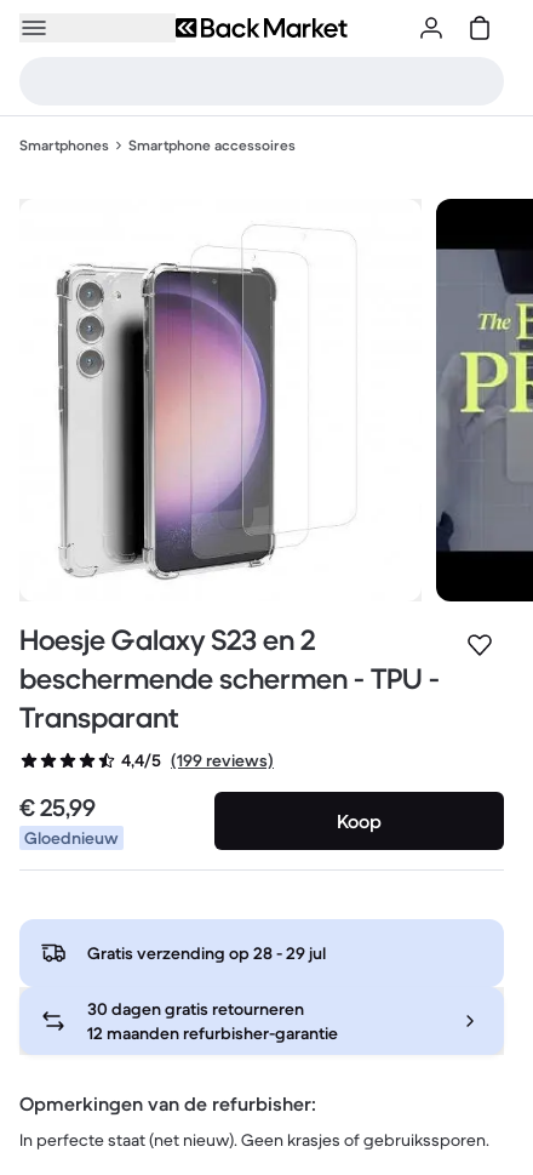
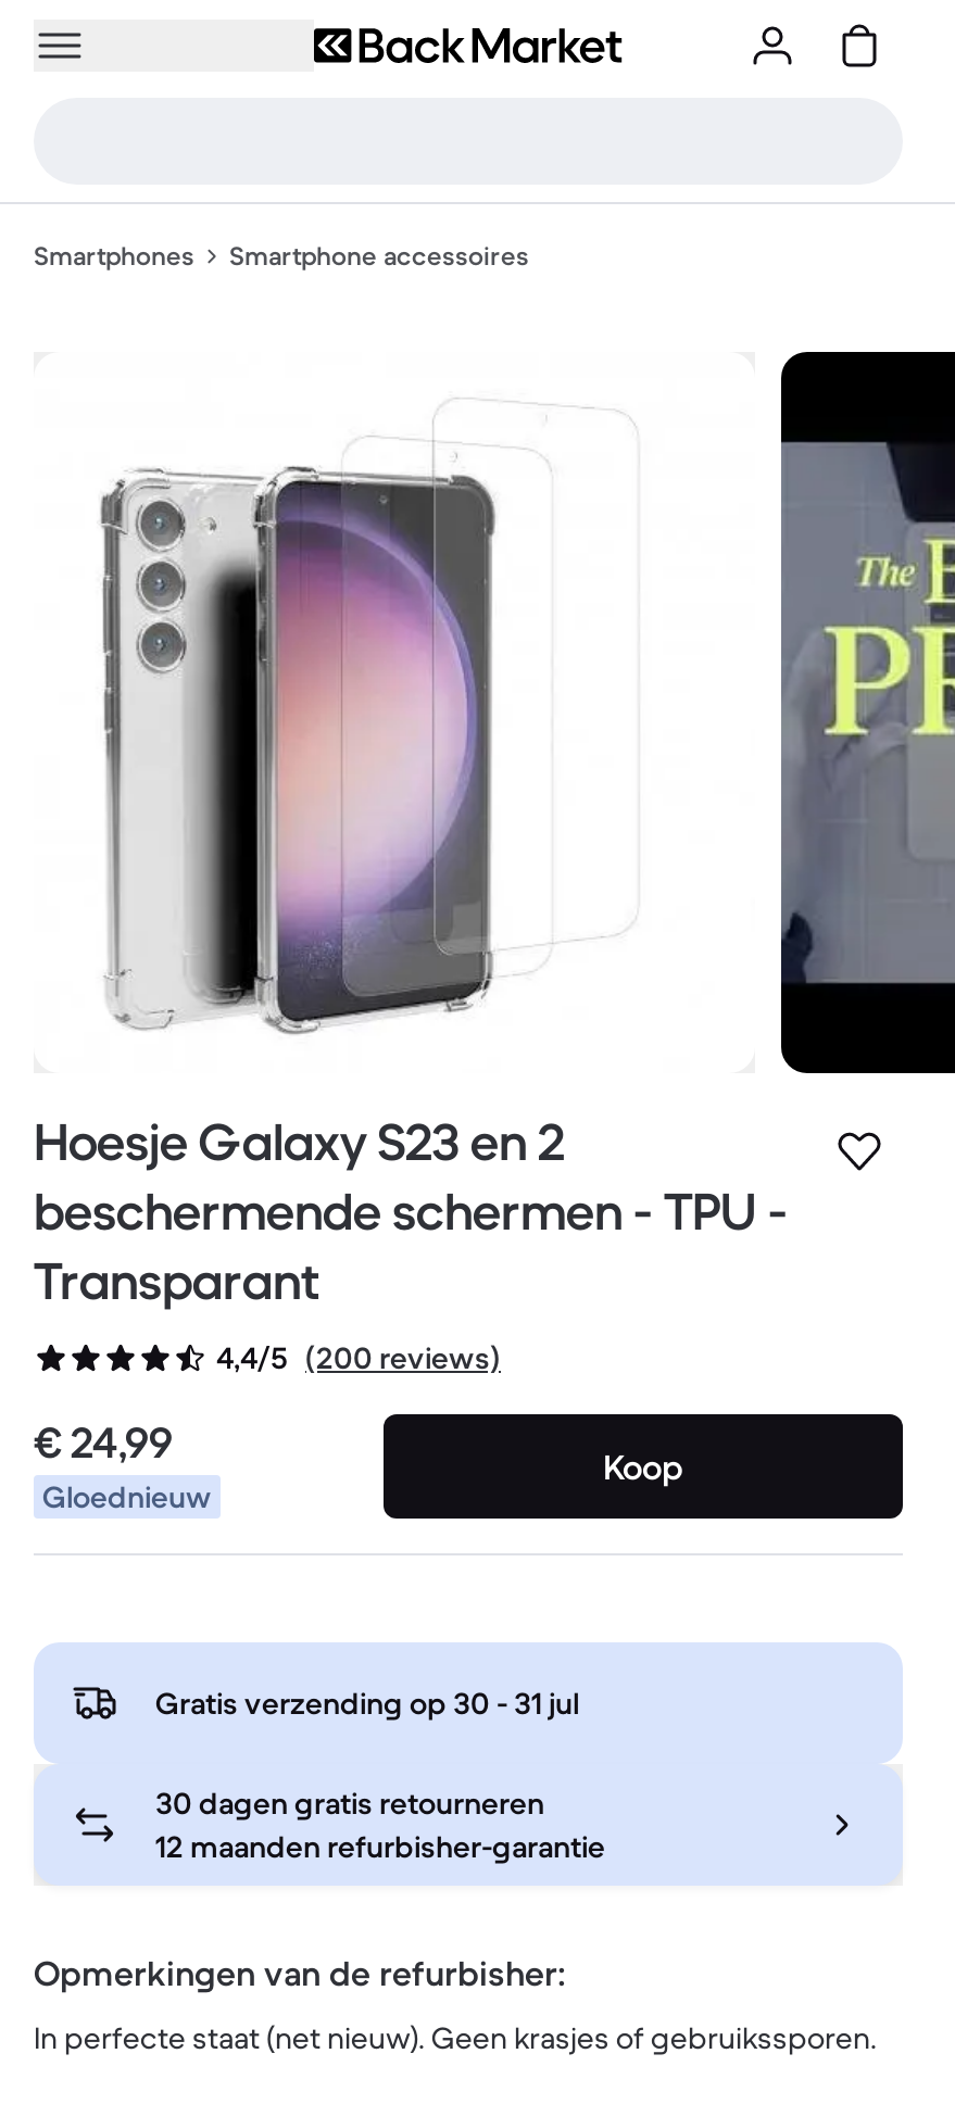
[121,749,274,772] 4,4/5 (199 reviews) -> [216,1338,501,1378] 4,4/5 (200 reviews)
[19,794,96,824] € 25,99 -> [34,1417,173,1472] € 24,99
[87,943,326,964] Gratis verzending op 28 - 29 jul -> [155,1685,579,1724] Gratis verzending op 30 - 31 jul

